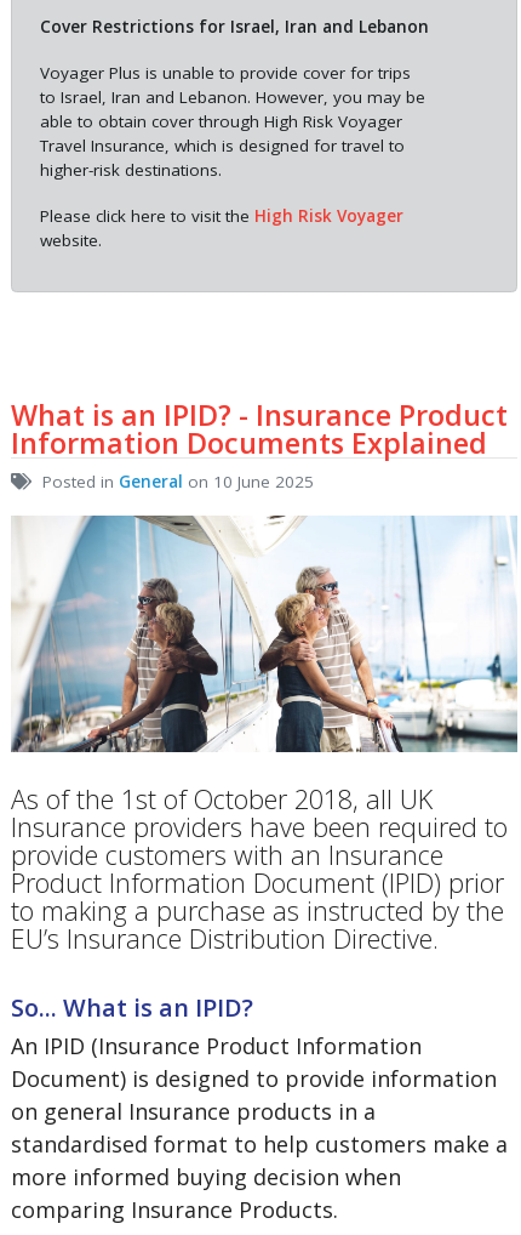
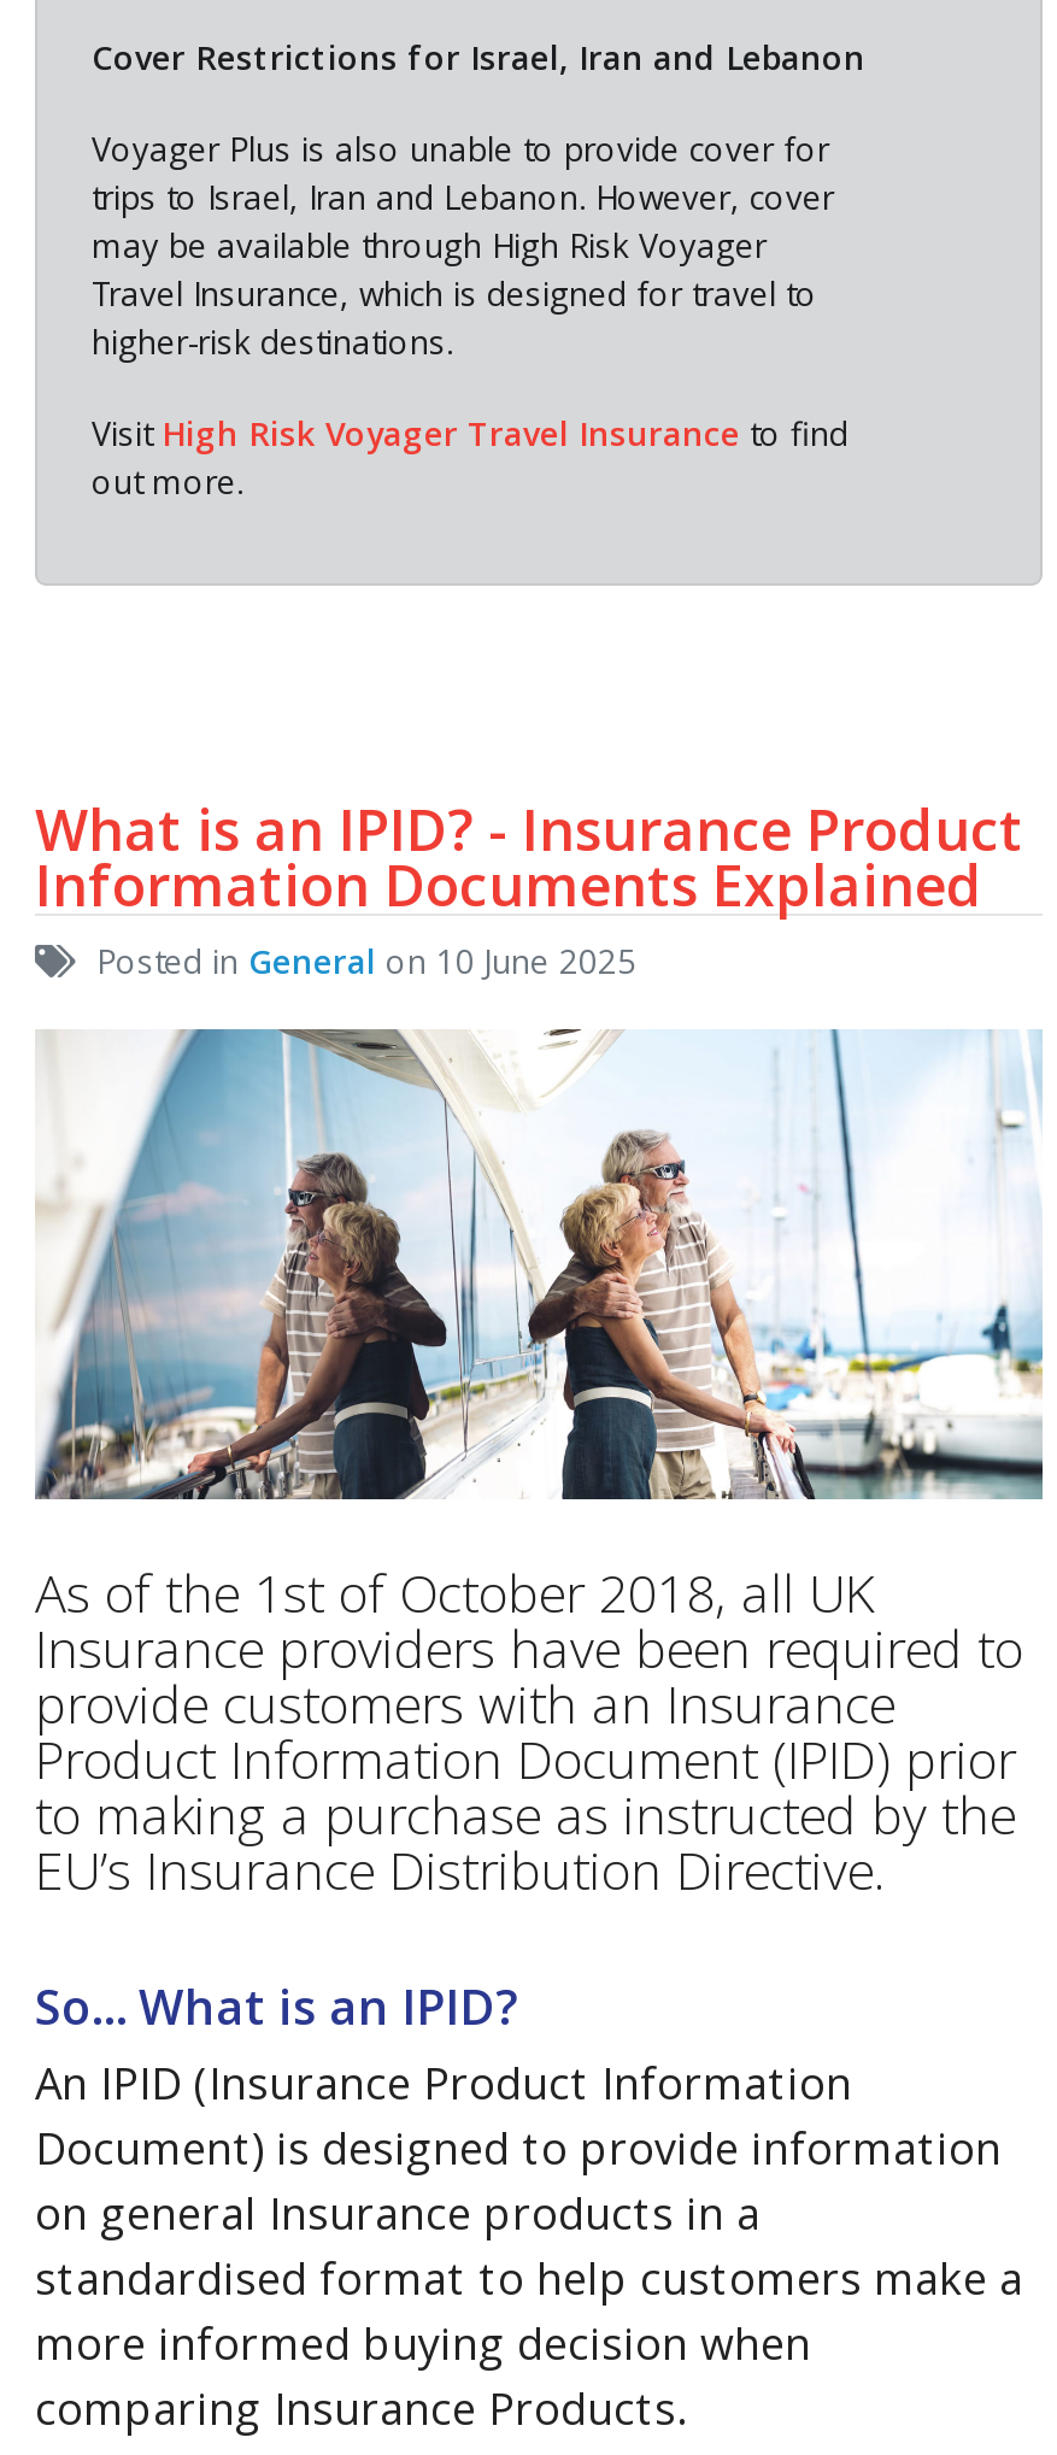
[39,62,425,133] Voyager Plus is unable to provide cover for trips | to Israel, Iran and Lebanon. However, you may be | able to obtain cover through High Risk Voyager -> [92,128,834,268] Voyager Plus is also unable to provide cover for | trips to Israel, Iran and Lebanon. However, cover | may be available through High Risk Voyager
[39,205,403,251] Please click here to visit the High Risk Voyager | website. -> [92,413,848,504] Visit High Risk Voyager Travel Insurance to find | out more.

